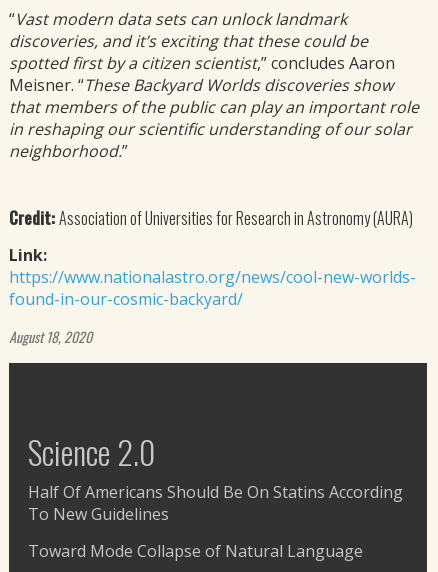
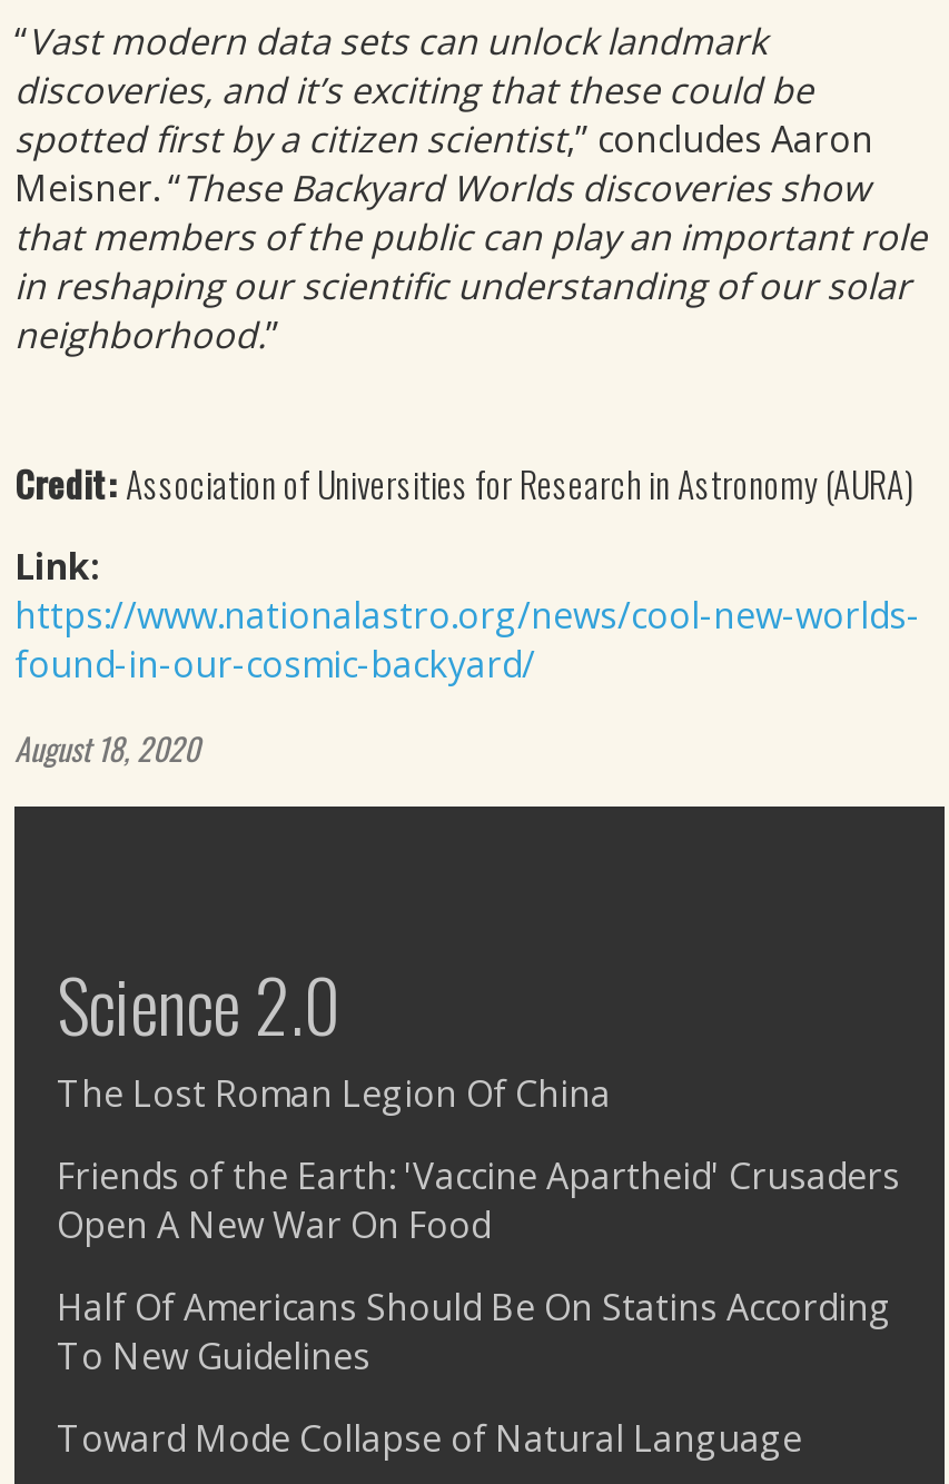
none -> [57,1069,900,1249] The Lost Roman Legion Of China | Friends of the Earth: 'Vaccine Apartheid' Crusaders | Open A New War On Food

